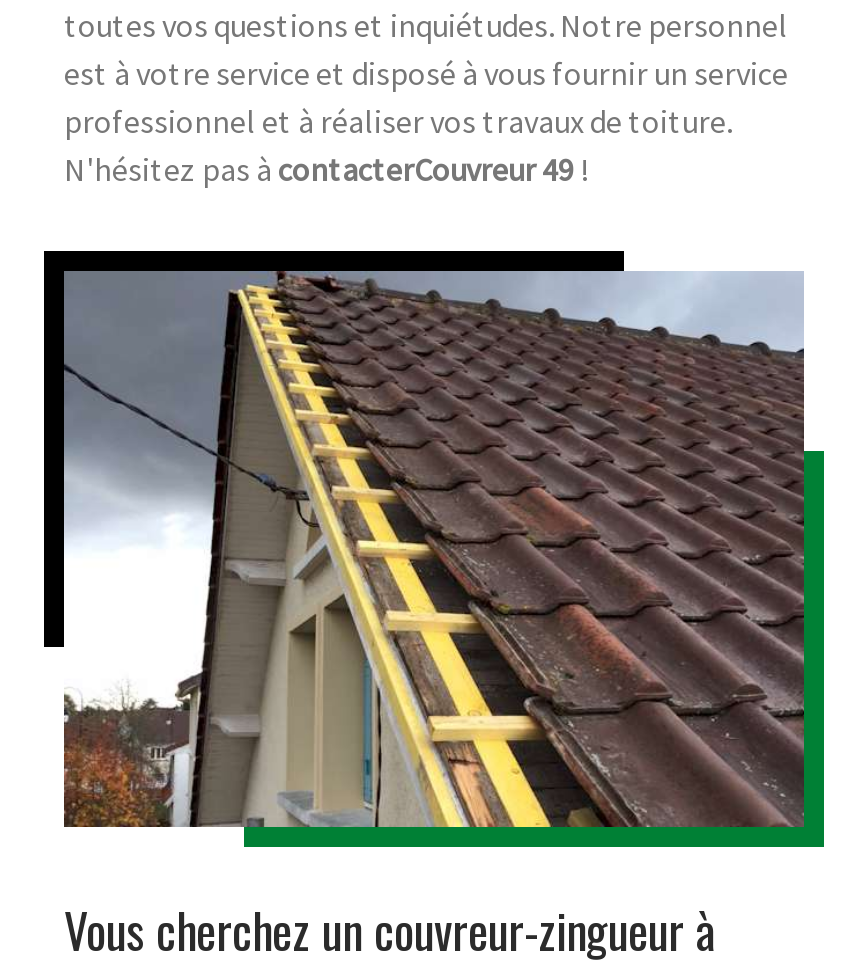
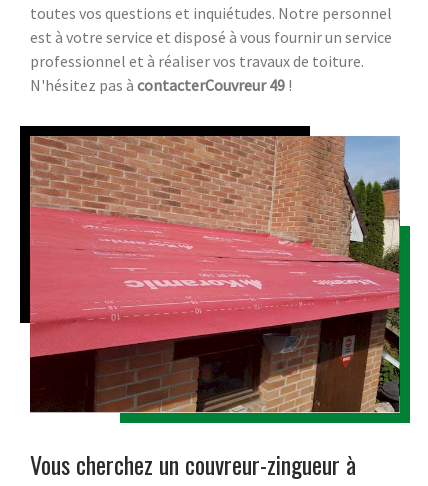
[48,270,820,828] [image] -> [23,135,407,414] [image]

